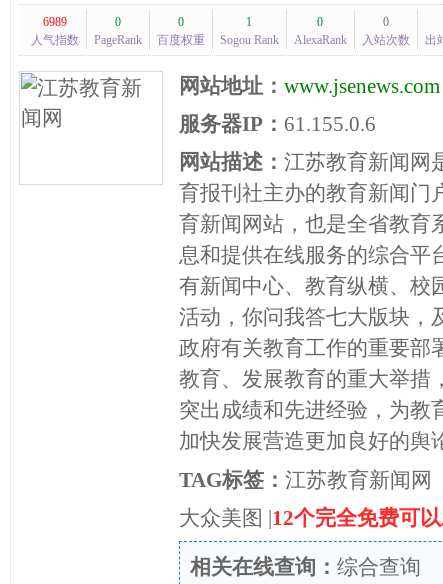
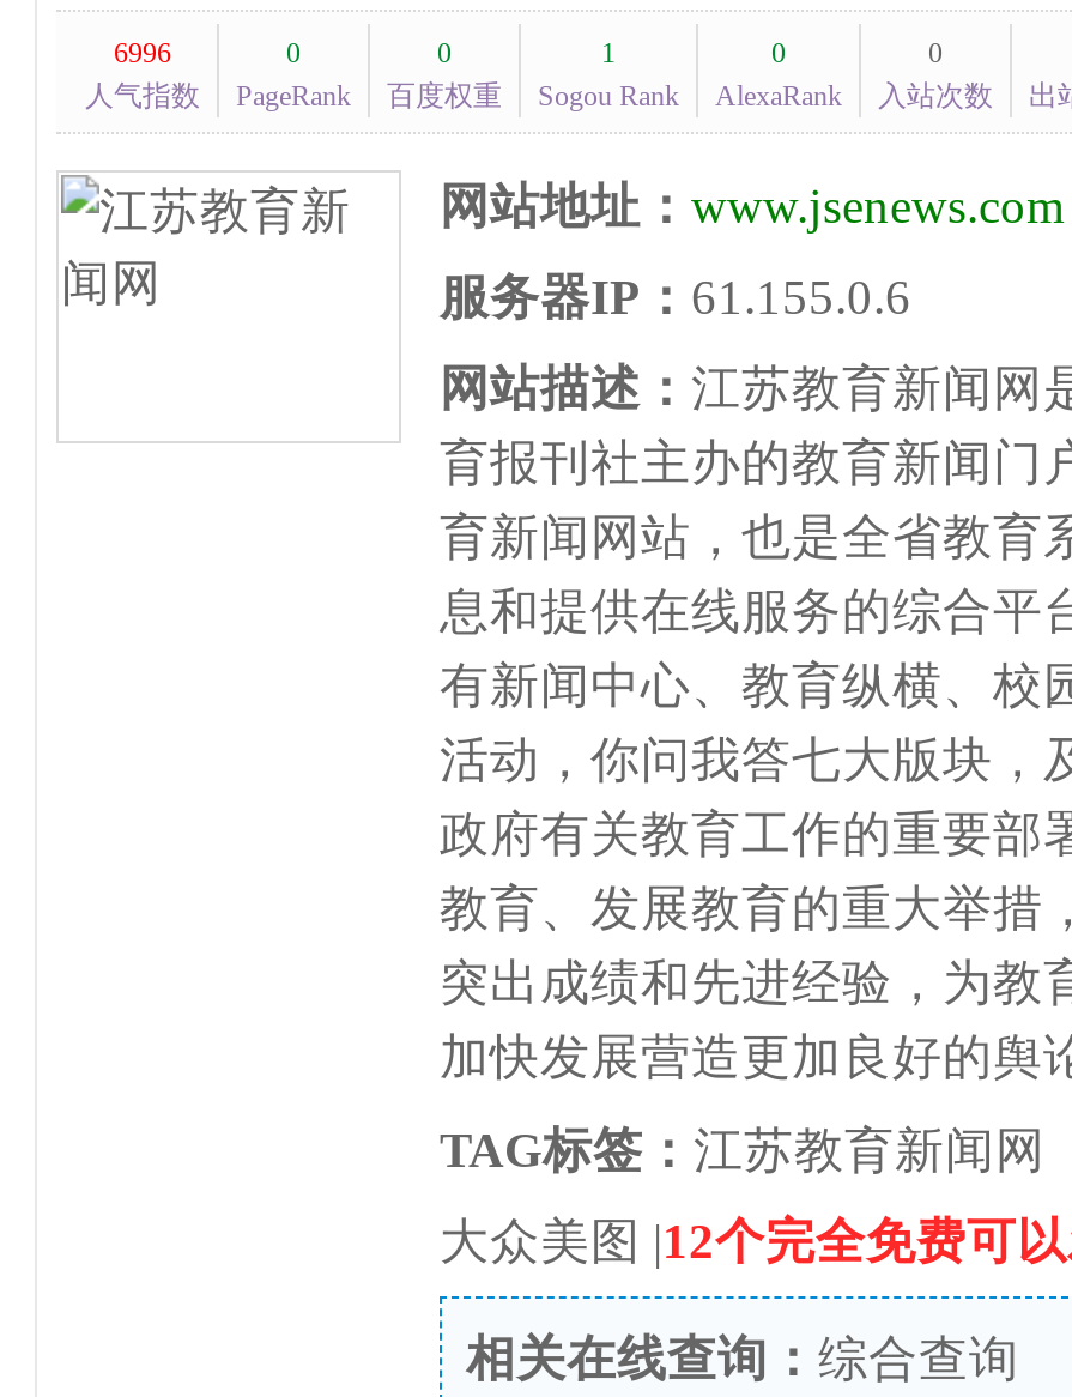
[43,15,67,29] 6989 -> [114,36,171,69] 6996

